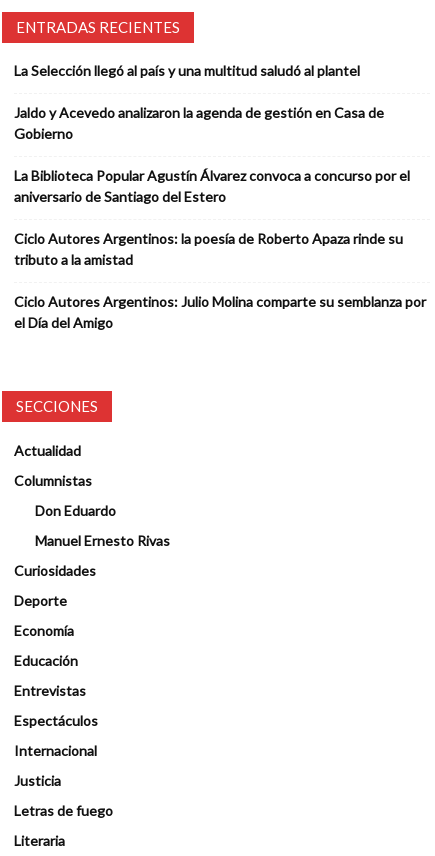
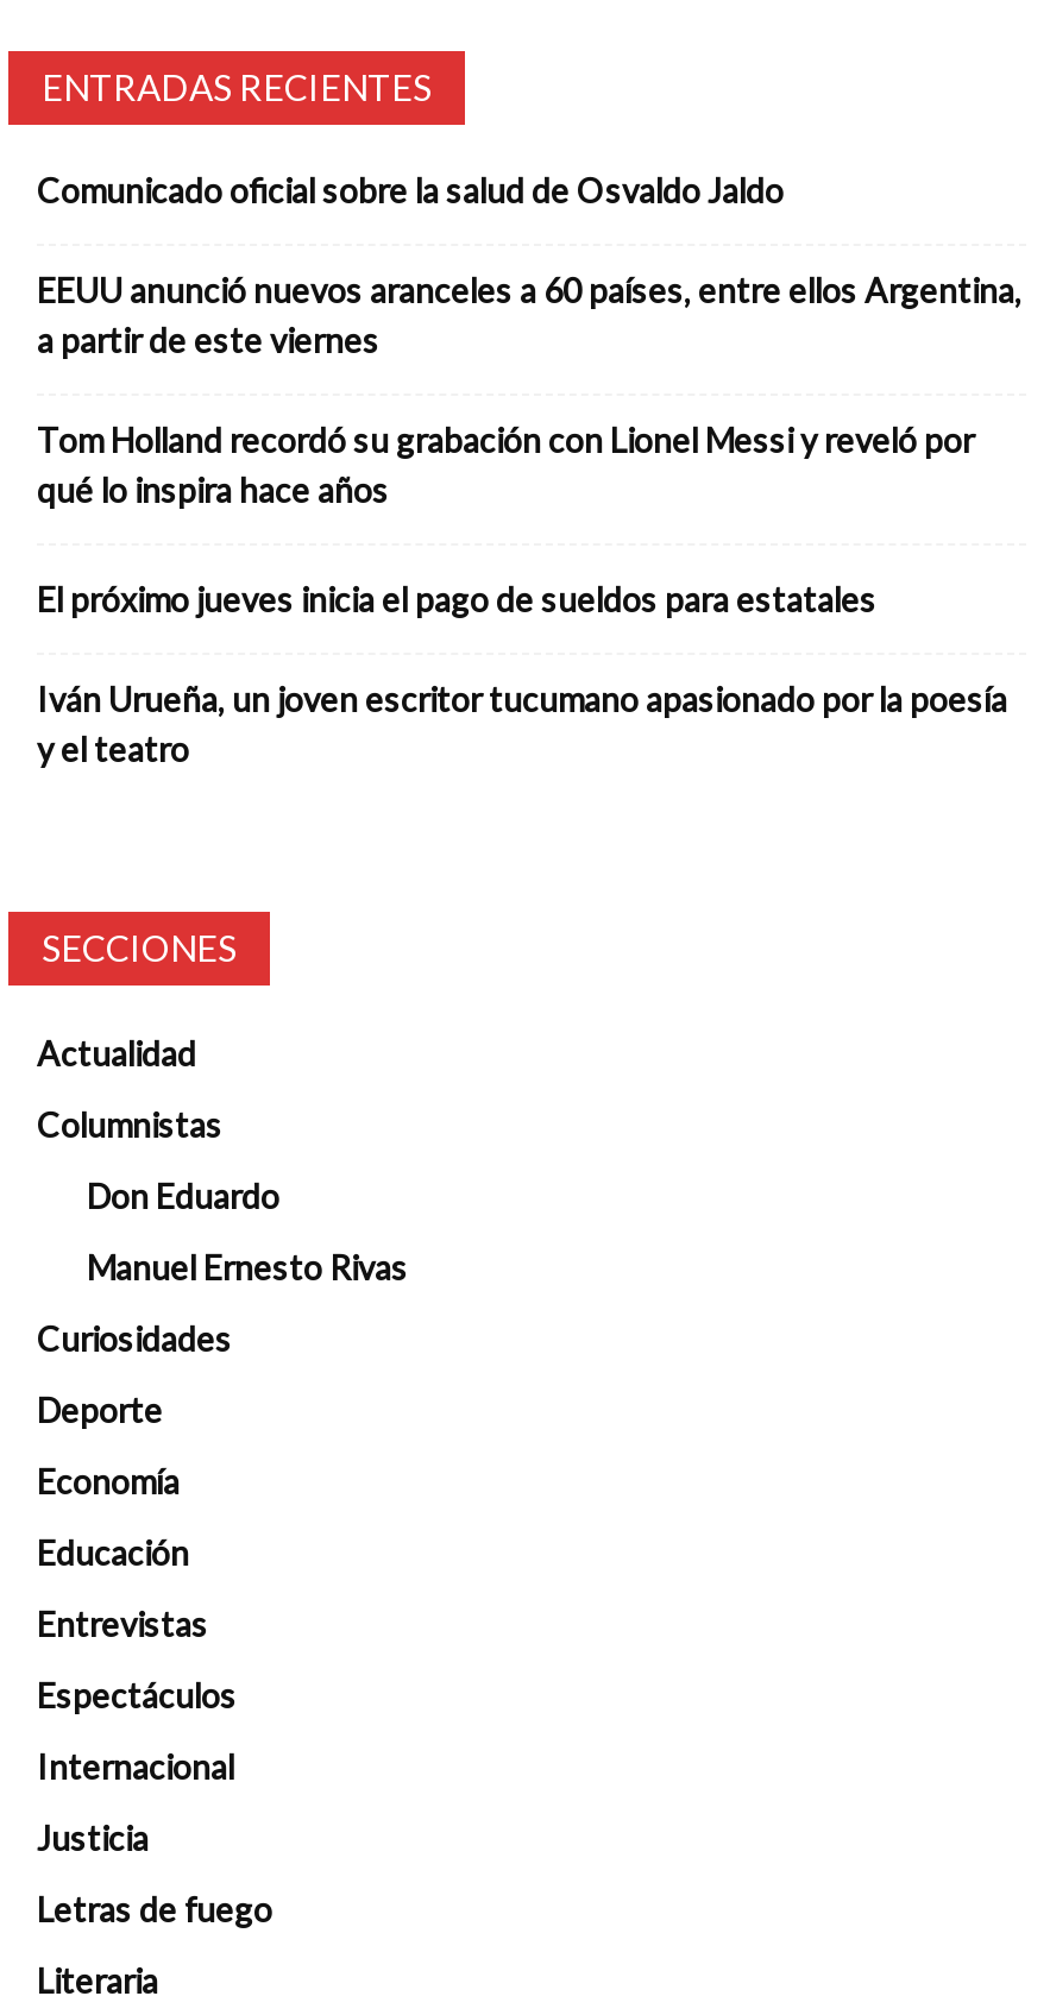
[14,62,360,79] La Selección llegó al país y una multitud saludó al plantel -> [37,168,784,209] Comunicado oficial sobre la salud de Osvaldo Jaldo
[14,104,384,142] Jaldo y Acevedo analizaron la agenda de gestión en Casa de | Gobierno -> [37,268,1021,359] EEUU anunció nuevos aranceles a 60 países, entre ellos Argentina, | a partir de este viernes
[14,167,410,205] La Biblioteca Popular Agustín Álvarez convoca a concurso por el | aniversario de Santiago del Estero -> [37,418,974,508] Tom Holland recordó su grabación con Lionel Messi y reveló por | qué lo inspira hace años
[14,230,403,268] Ciclo Autores Argentinos: la poesía de Roberto Apaza rinde su | tributo a la amistad -> [37,577,876,618] El próximo jueves inicia el pago de sueldos para estatales
[14,293,426,331] Ciclo Autores Argentinos: Julio Molina comparte su semblanza por | el Día del Amigo -> [37,677,1007,767] Iván Urueña, un joven escritor tucumano apasionado por la poesía | y el teatro

